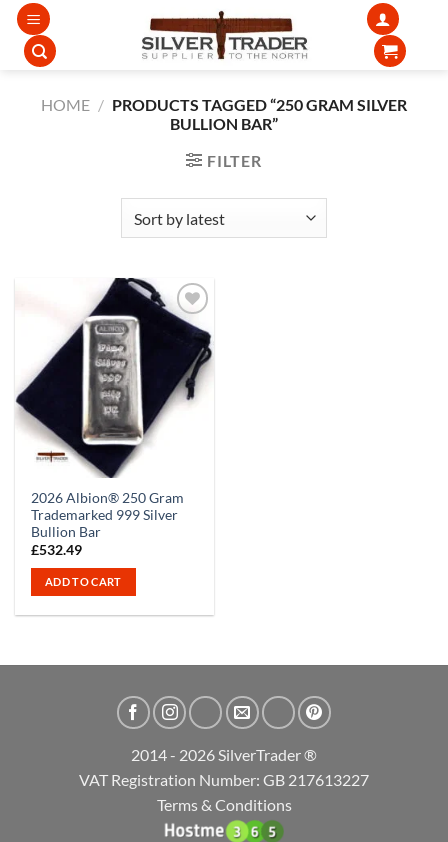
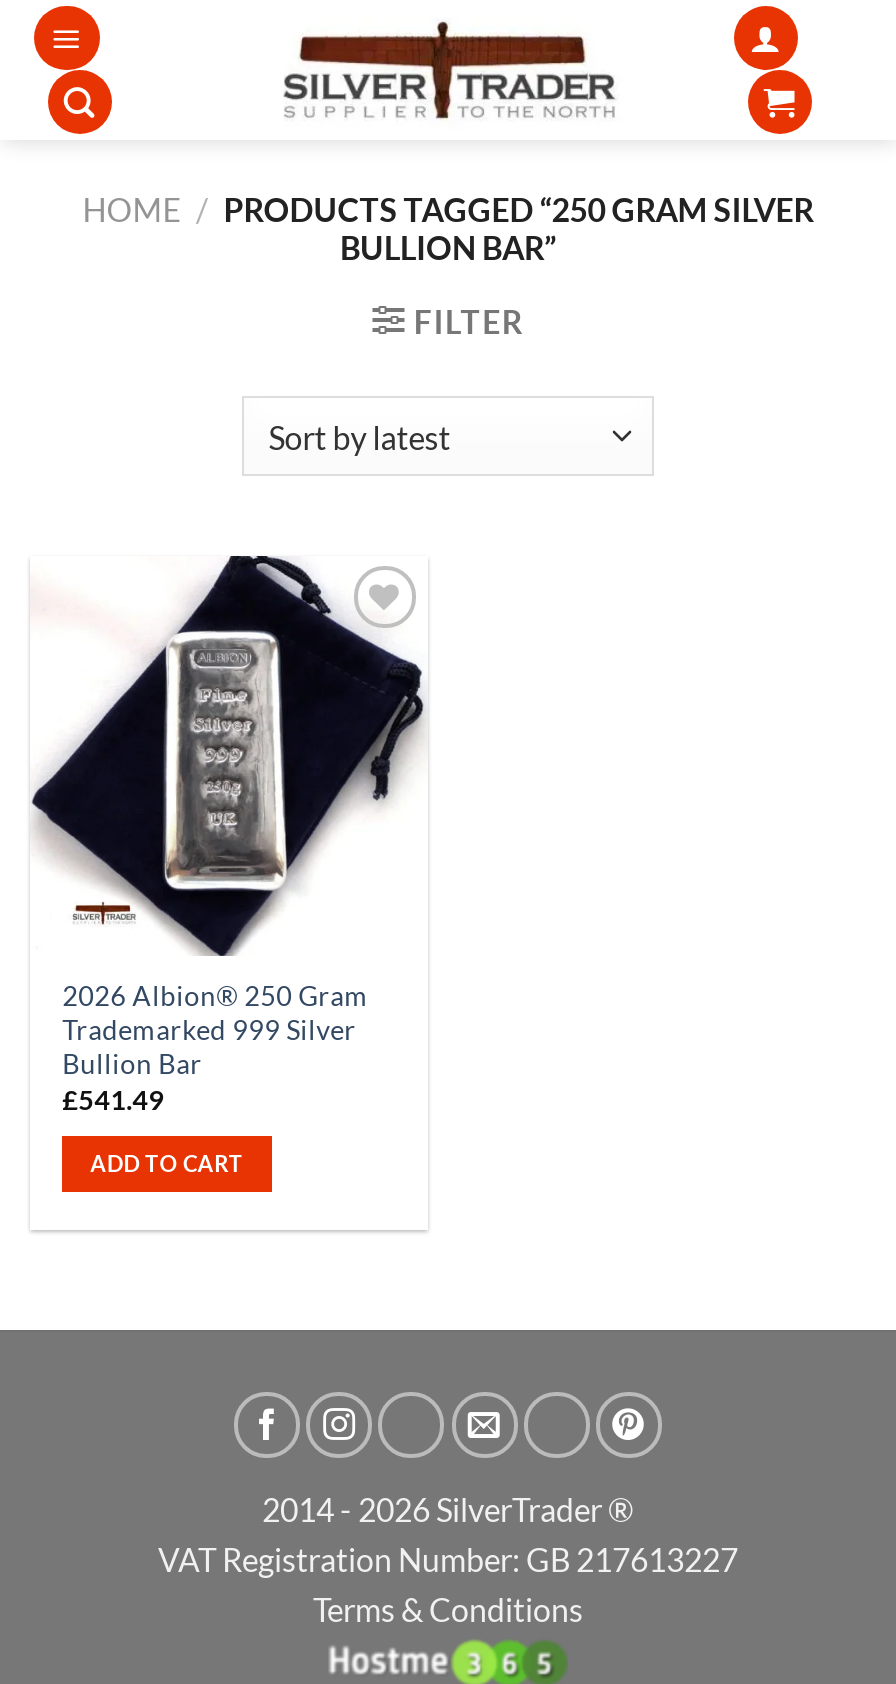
[31,542,82,558] £532.49 -> [62,1084,164,1116] £541.49

